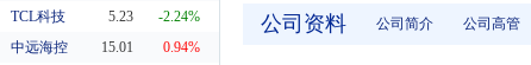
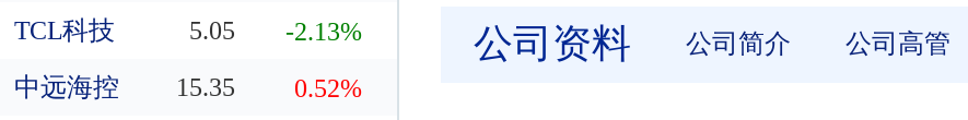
[108,8,133,25] 5.23 -> [189,15,235,46] 5.05
[158,9,200,25] -2.24% -> [285,16,362,46] -2.13%
[101,39,133,56] 15.01 -> [176,72,235,103] 15.35
[163,39,200,56] 0.94% -> [294,72,362,103] 0.52%

